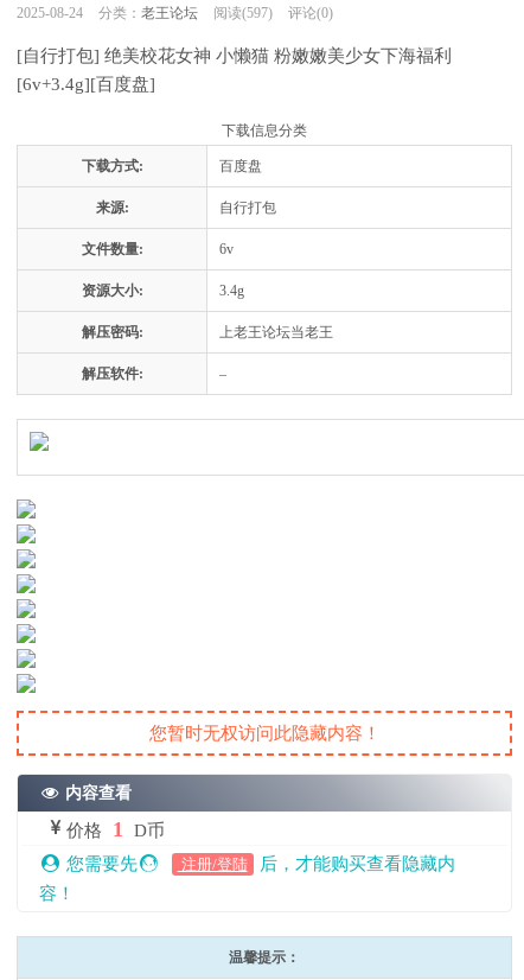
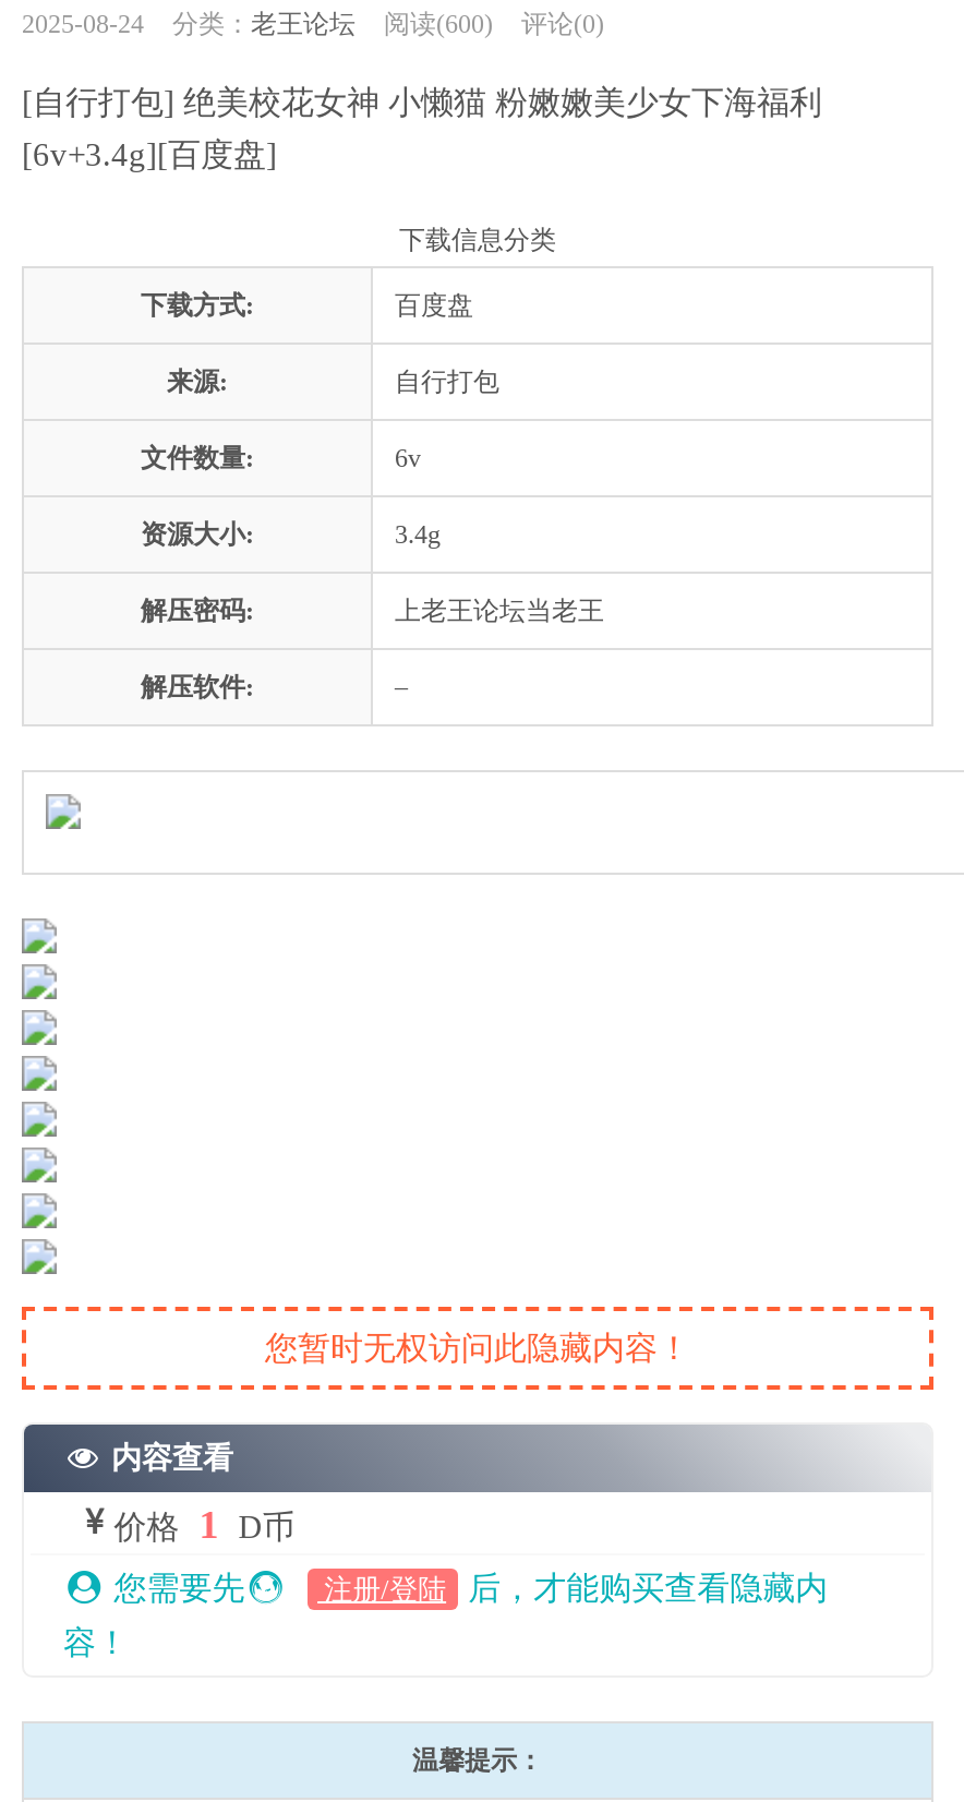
[17,5,333,21] 2025-08-24 分类：老王论坛 阅读(597) 评论(0) -> [22,9,604,39] 2025-08-24 分类：老王论坛 阅读(600) 评论(0)

